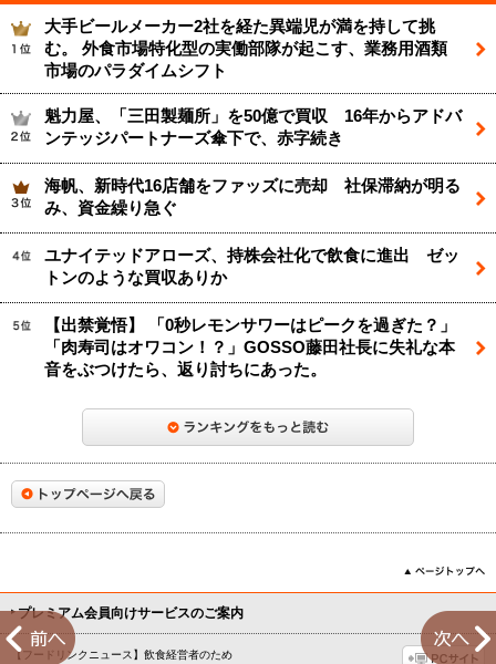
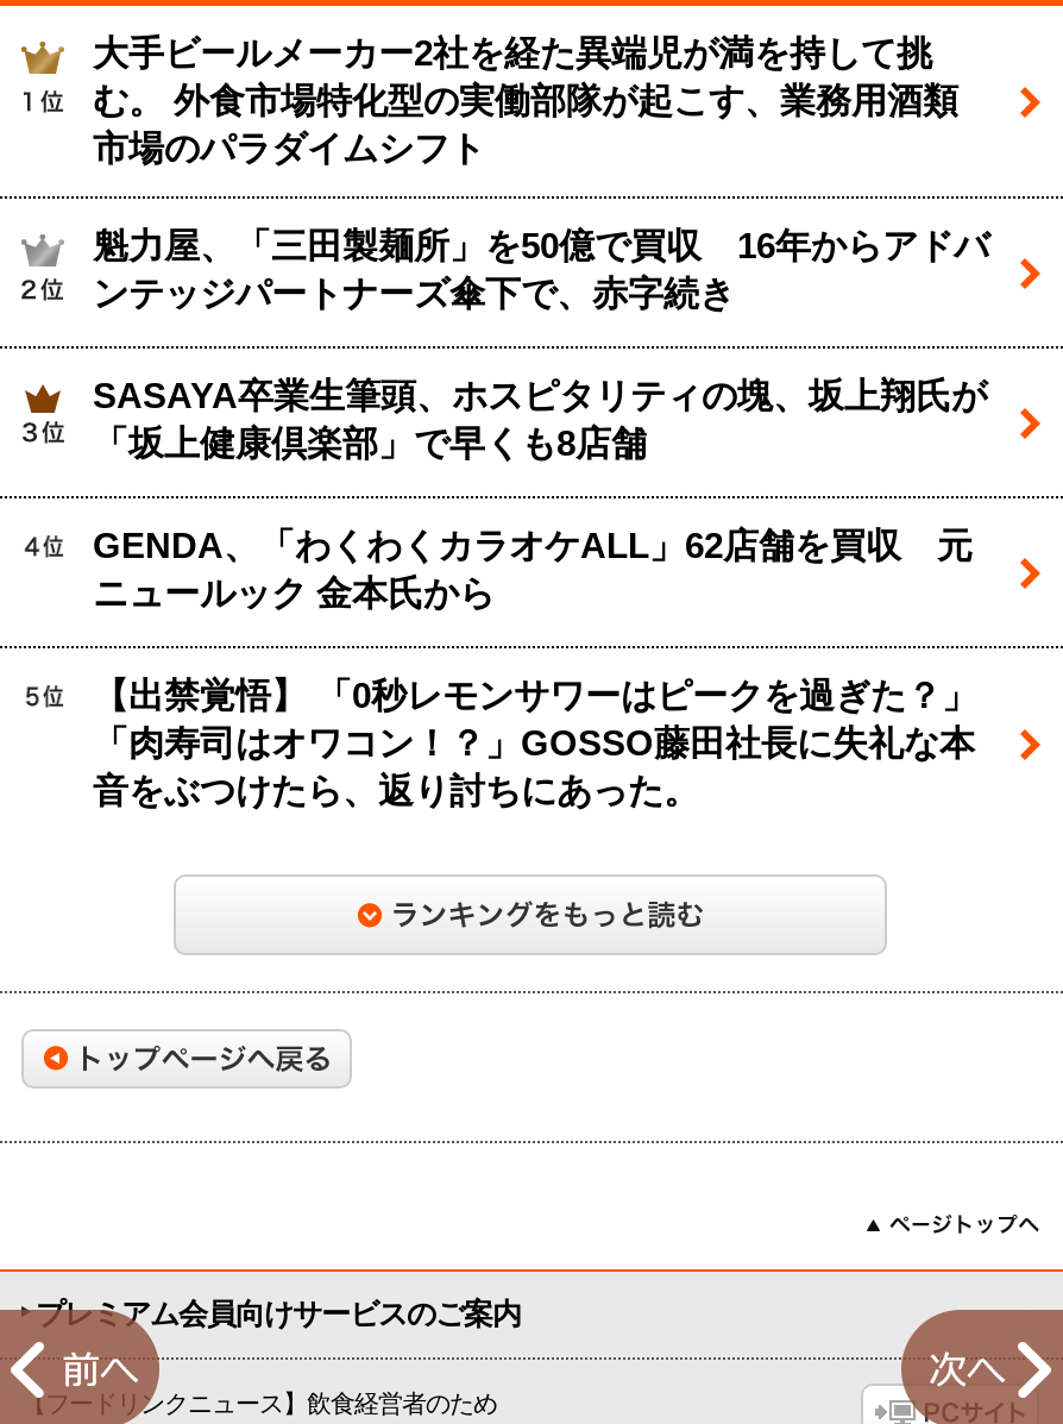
[44,177,461,217] 海帆、新時代16店舗をファッズに売却 社保滞納が明る | み、資金繰り急ぐ -> [93,378,987,463] SASAYA卒業生筆頭、ホスピタリティの塊、坂上翔氏が | 「坂上健康倶楽部」で早くも8店舗
[44,247,459,287] ユナイテッドアローズ、持株会社化で飲食に進出 ゼッ | トンのような買収ありか -> [93,527,973,613] GENDA、「わくわくカラオケALL」62店舗を買収 元 | ニュールック 金本氏から

